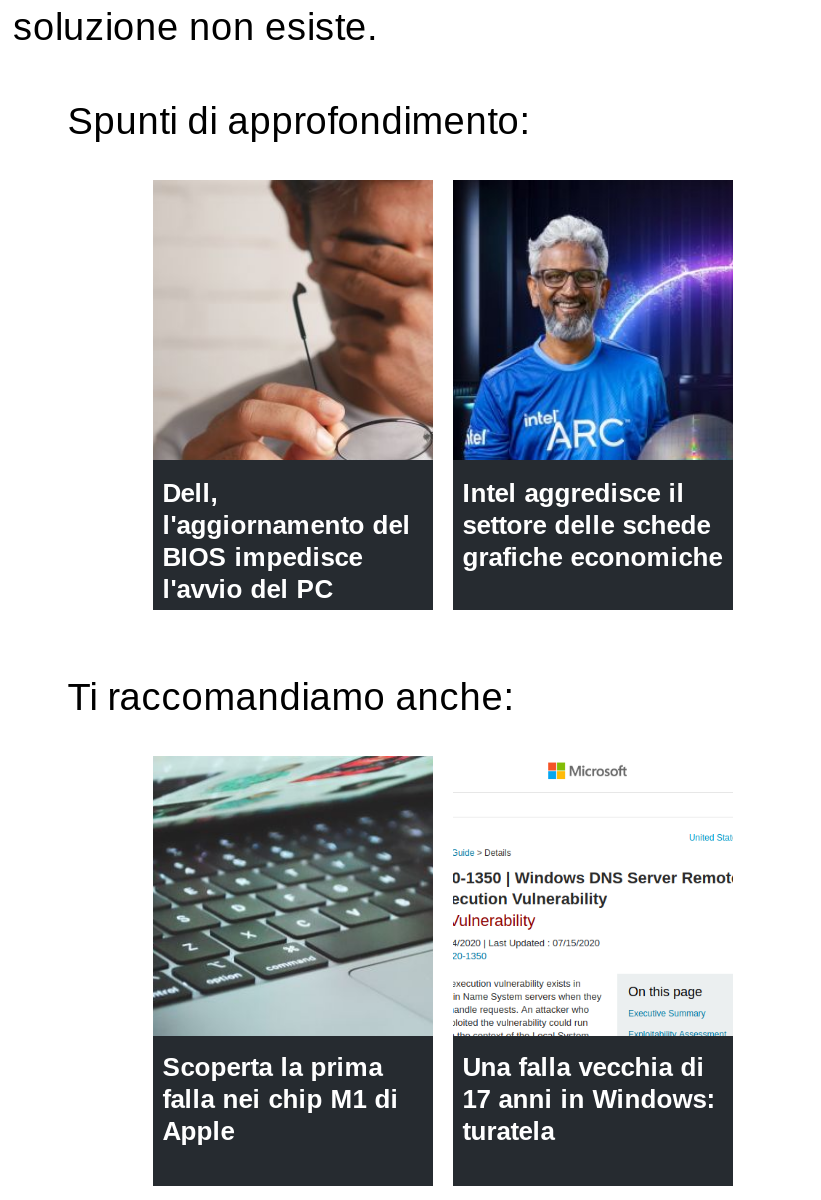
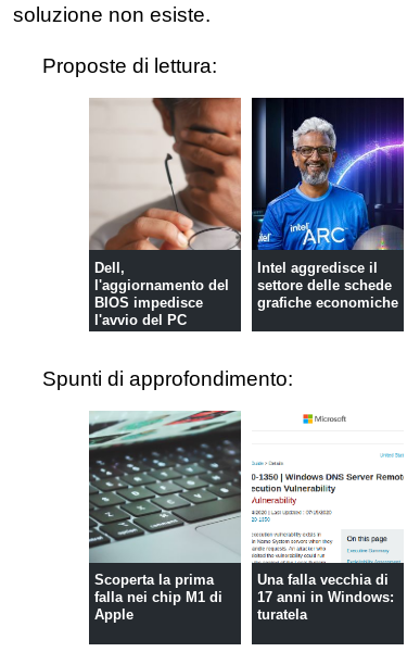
none -> [43,55,217,78] Proposte di lettura:
moved [67,101,529,143] -> [43,367,293,390]: Spunti di approfondimento:
[67,675,513,717] Ti raccomandiamo anche: -> none

